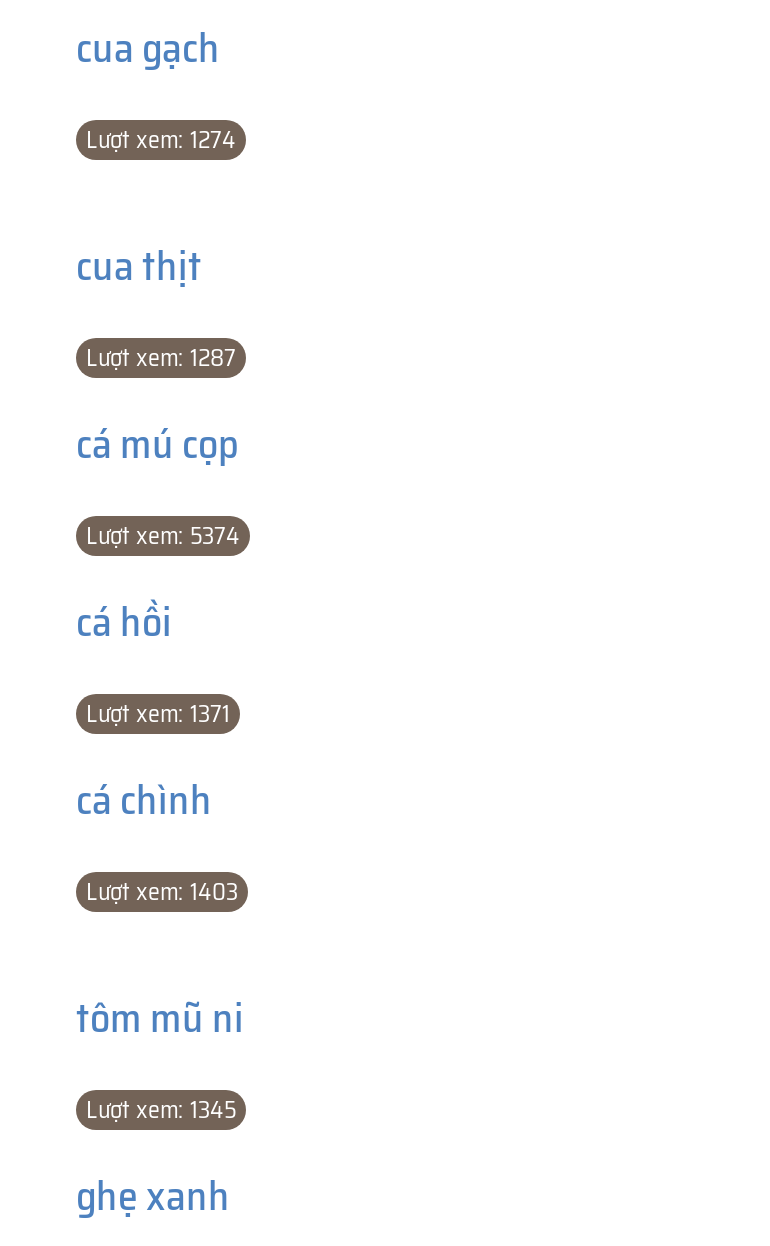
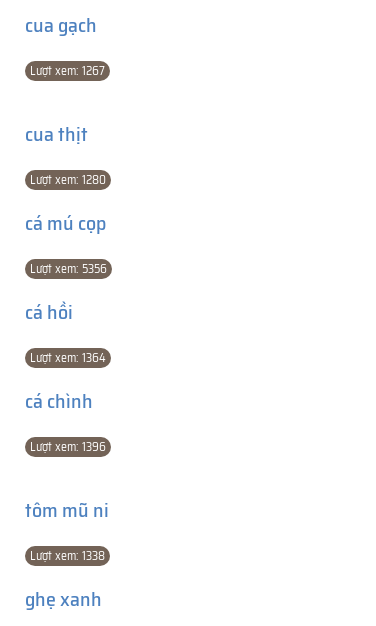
[86,120,236,158] Lượt xem: 1274 -> [30,61,105,80] Lượt xem: 1267
[86,338,236,376] Lượt xem: 1287 -> [30,170,106,189] Lượt xem: 1280
[86,516,240,554] Lượt xem: 5374 -> [30,259,107,278] Lượt xem: 5356
[86,694,230,732] Lượt xem: 1371 -> [30,348,106,367] Lượt xem: 1364
[86,872,238,910] Lượt xem: 1403 -> [30,437,106,456] Lượt xem: 1396
[86,1090,236,1128] Lượt xem: 1345 -> [30,546,105,565] Lượt xem: 1338

